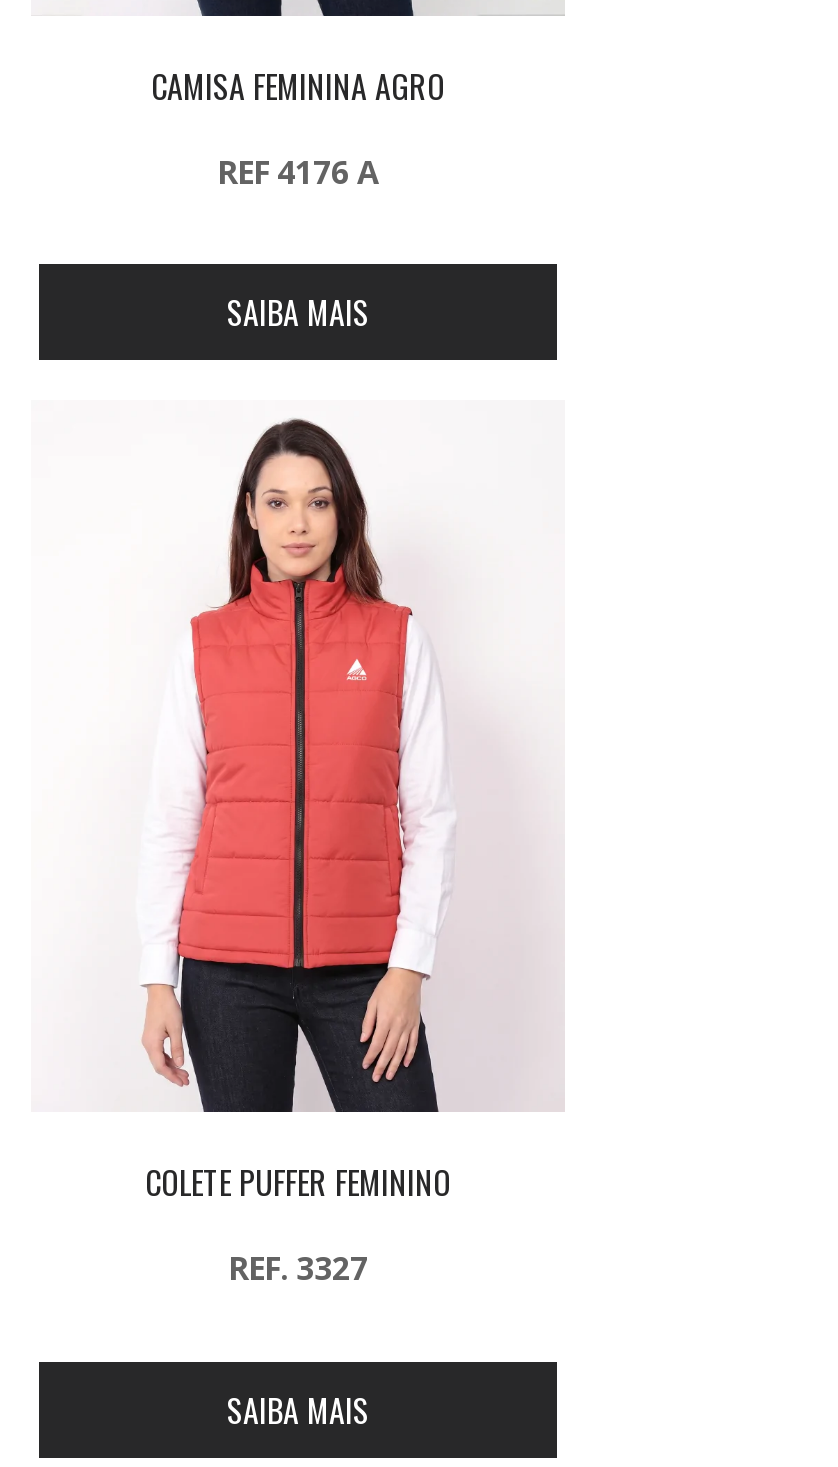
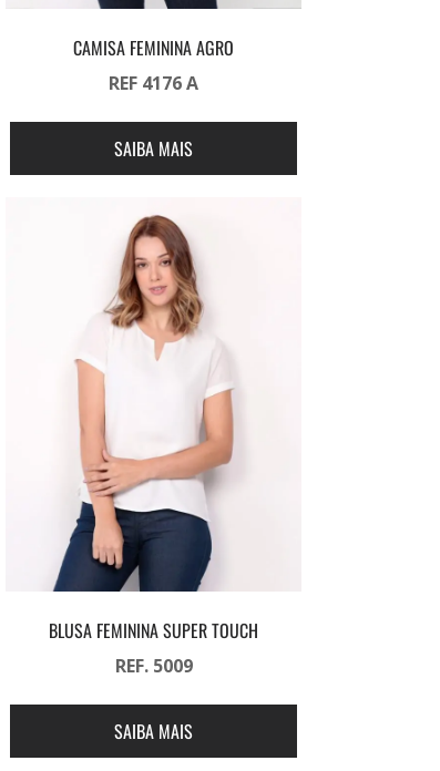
[131,418,451,1291] [image] | COLETE PUFFER FEMININO | REF. 3327 -> [49,208,258,678] [image] | BLUSA FEMININA SUPER TOUCH | REF. 5009

